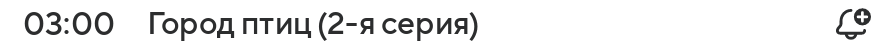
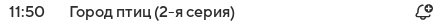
[23,6,479,42] 03:00 Город птиц (2-я серия) -> [9,3,235,21] 11:50 Город птиц (2-я серия)

